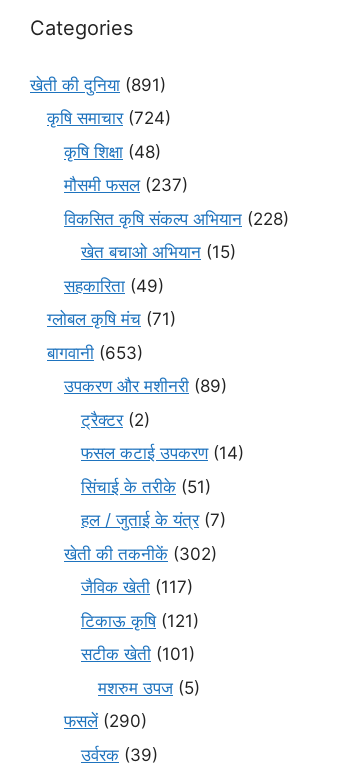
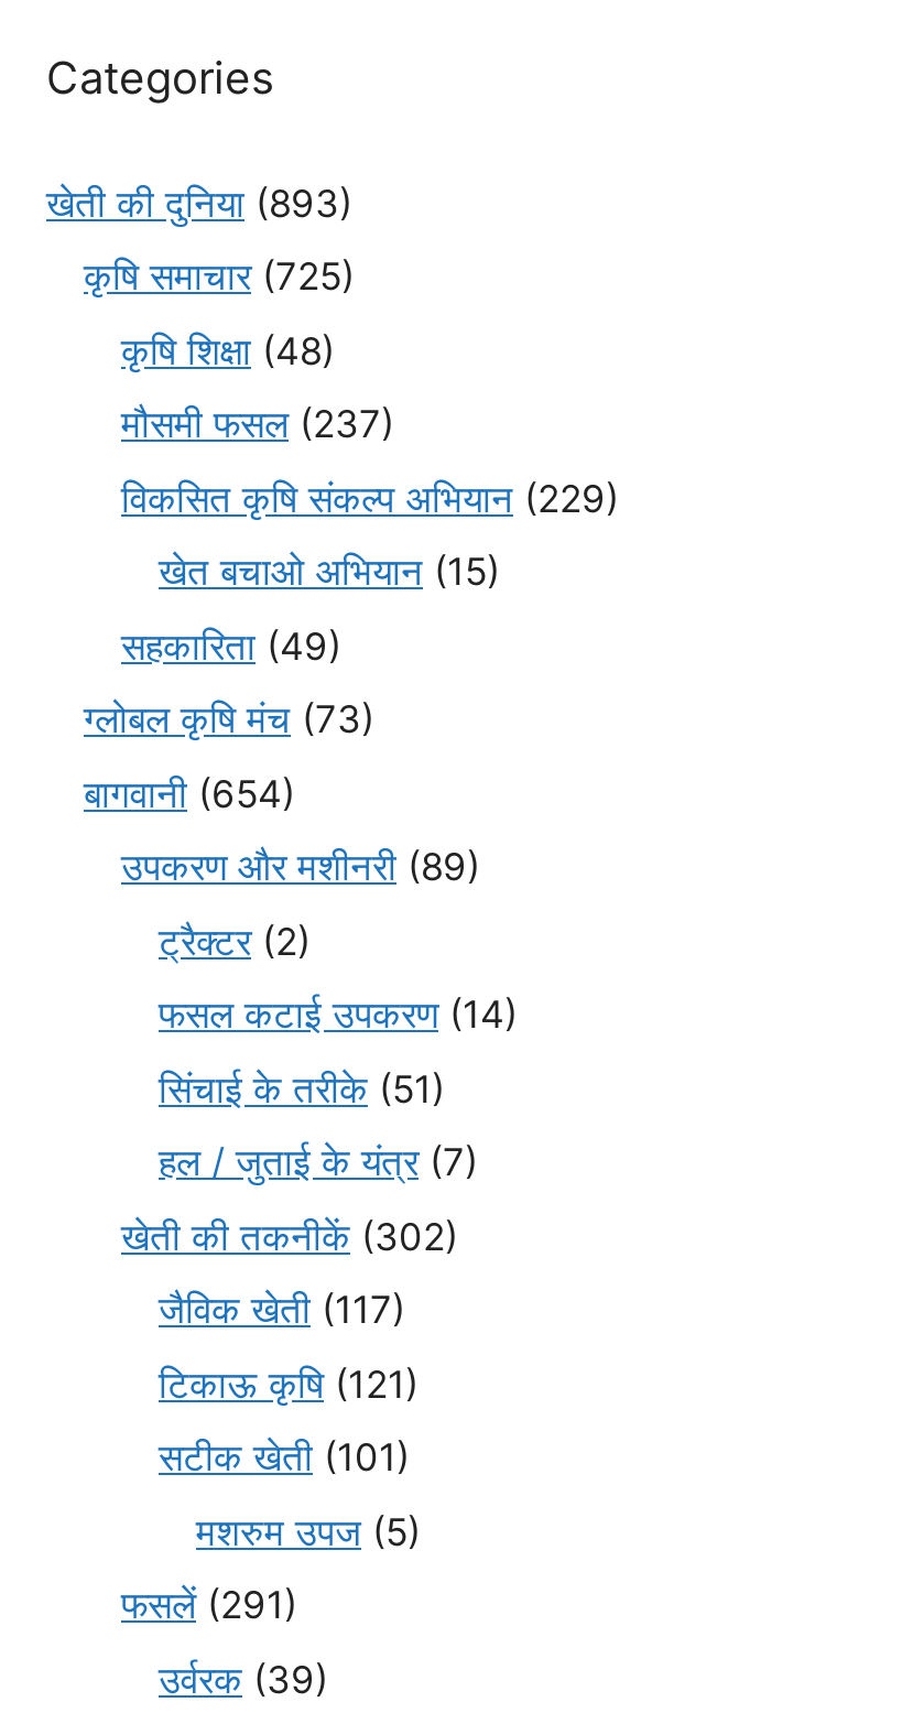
[30,75,166,95] खेती की दुनिया (891) -> [46,181,352,225] खेती की दुनिया (893)
[47,108,171,128] कृषि समाचार (724) -> [84,255,355,299] कृषि समाचार (725)
[64,209,289,229] विकसित कृषि संकल्प अभियान (228) -> [121,476,619,520] विकसित कृषि संकल्प अभियान (229)
[47,309,176,329] ग्लोबल कृषि मंच (71) -> [84,698,374,742] ग्लोबल कृषि मंच (73)
[47,343,143,363] बागवानी (653) -> [84,772,295,816] बागवानी (654)
[64,711,147,731] फसलें (290) -> [121,1583,297,1628] फसलें (291)

